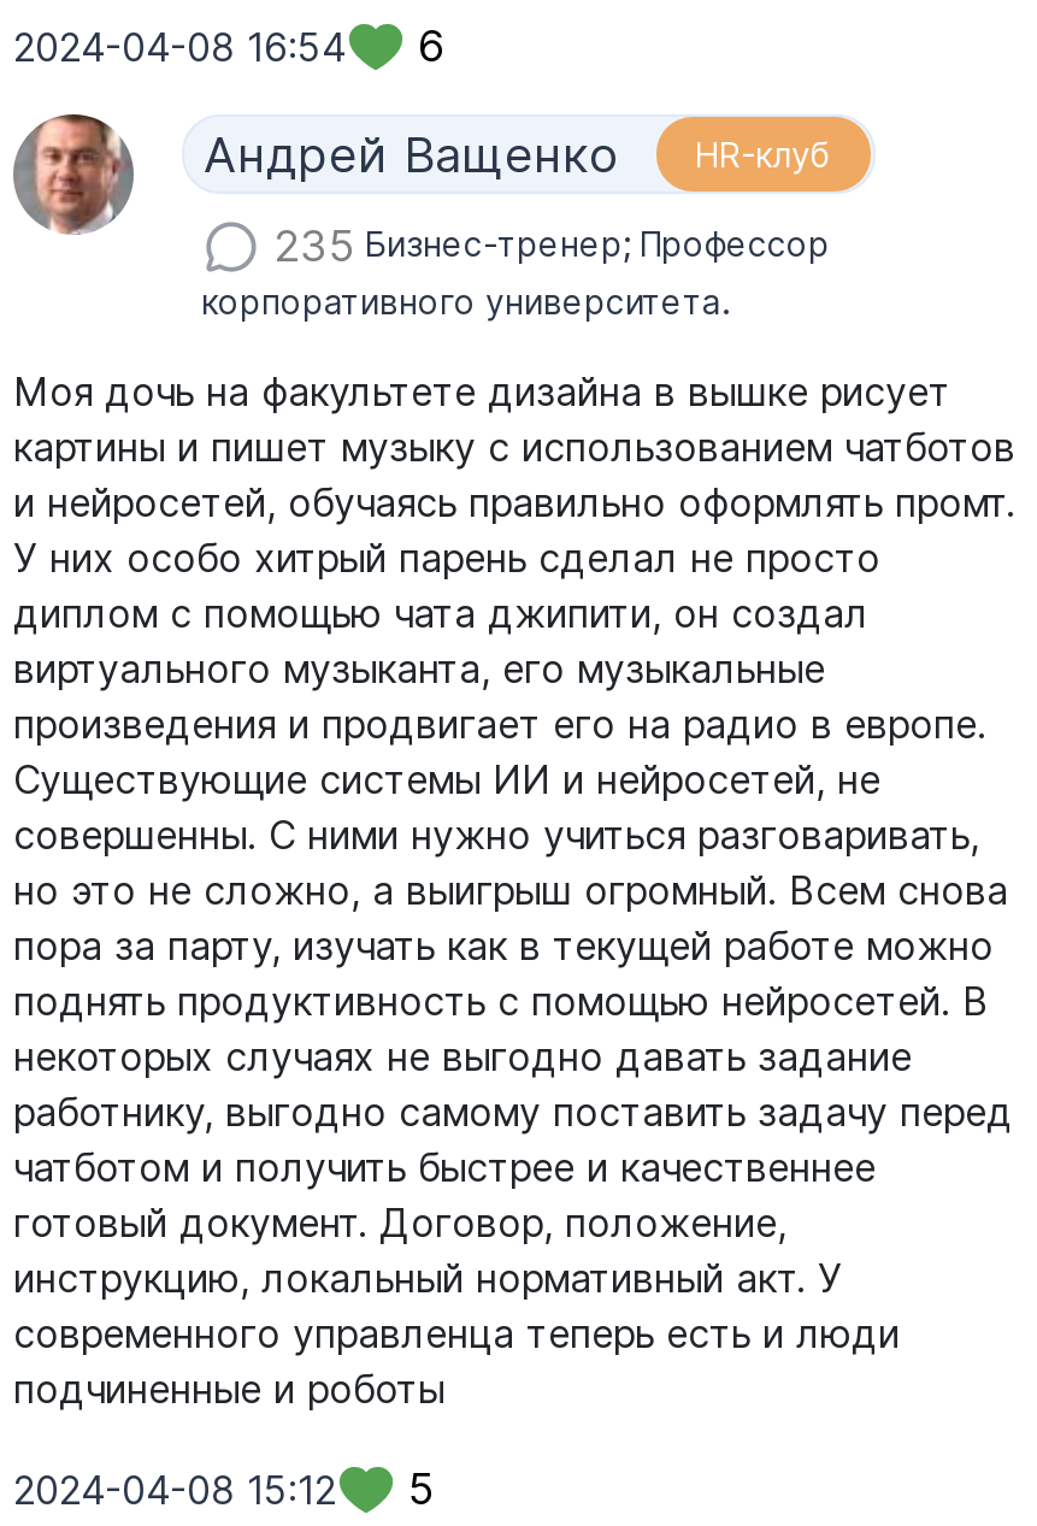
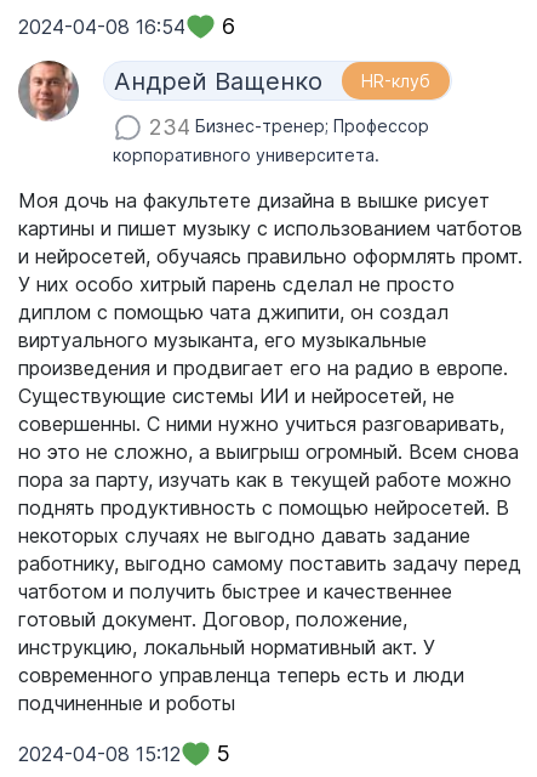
[273,220,830,271] 235 Бизнес-тренер; Профессор -> [149,114,429,140] 234 Бизнес-тренер; Профессор

